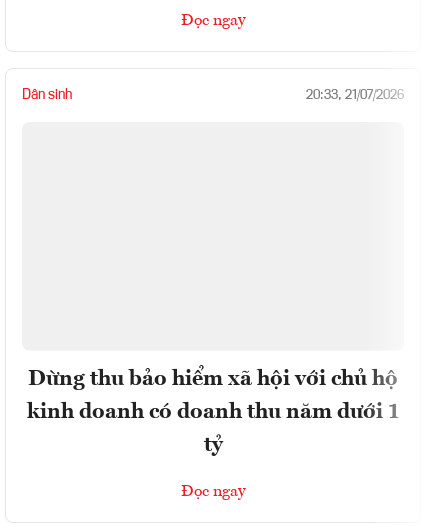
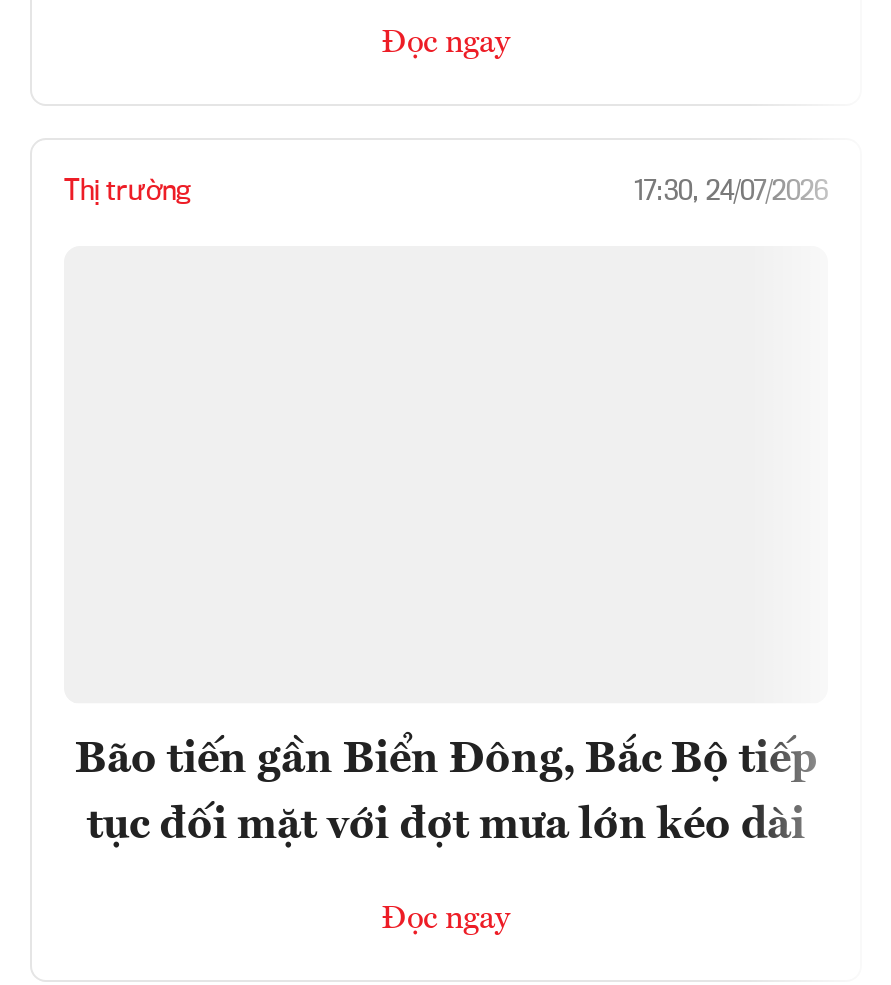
[22,88,404,102] Dân sinh | 20:33, 21/07/2026 -> [64,177,828,205] Thị trường | 17:30, 24/07/2026
[27,368,399,456] Dừng thu bảo hiểm xã hội với chủ hộ | kinh doanh có doanh thu năm dưới 1 | tỷ -> [75,738,817,848] Bão tiến gần Biển Đông, Bắc Bộ tiếp | tục đối mặt với đợt mưa lớn kéo dài

